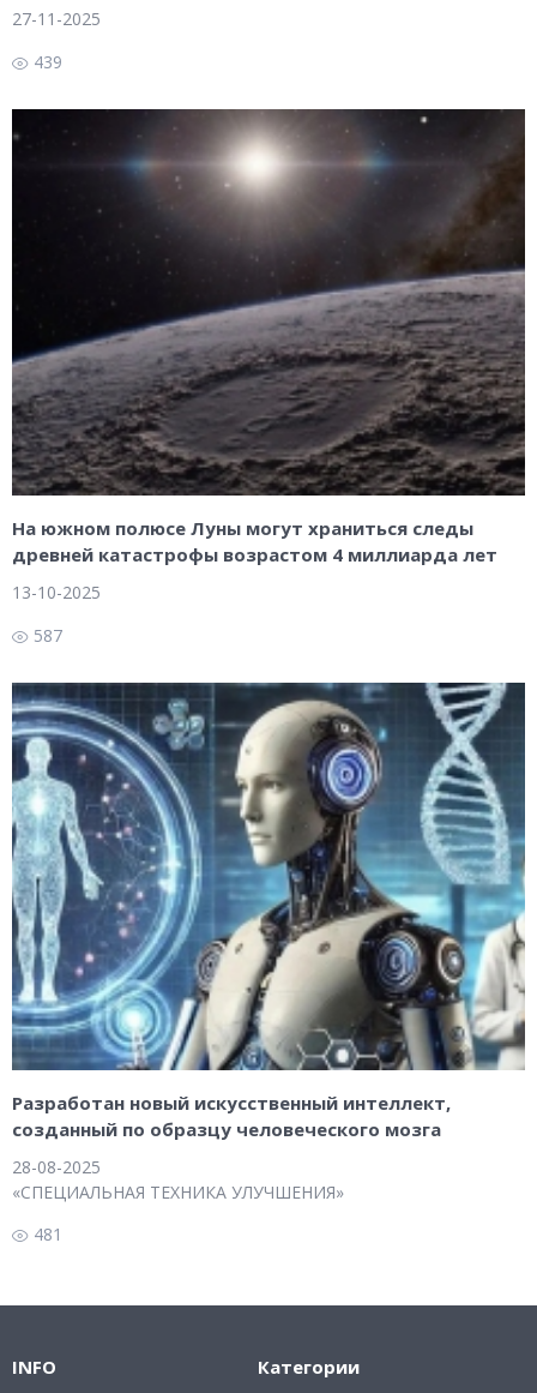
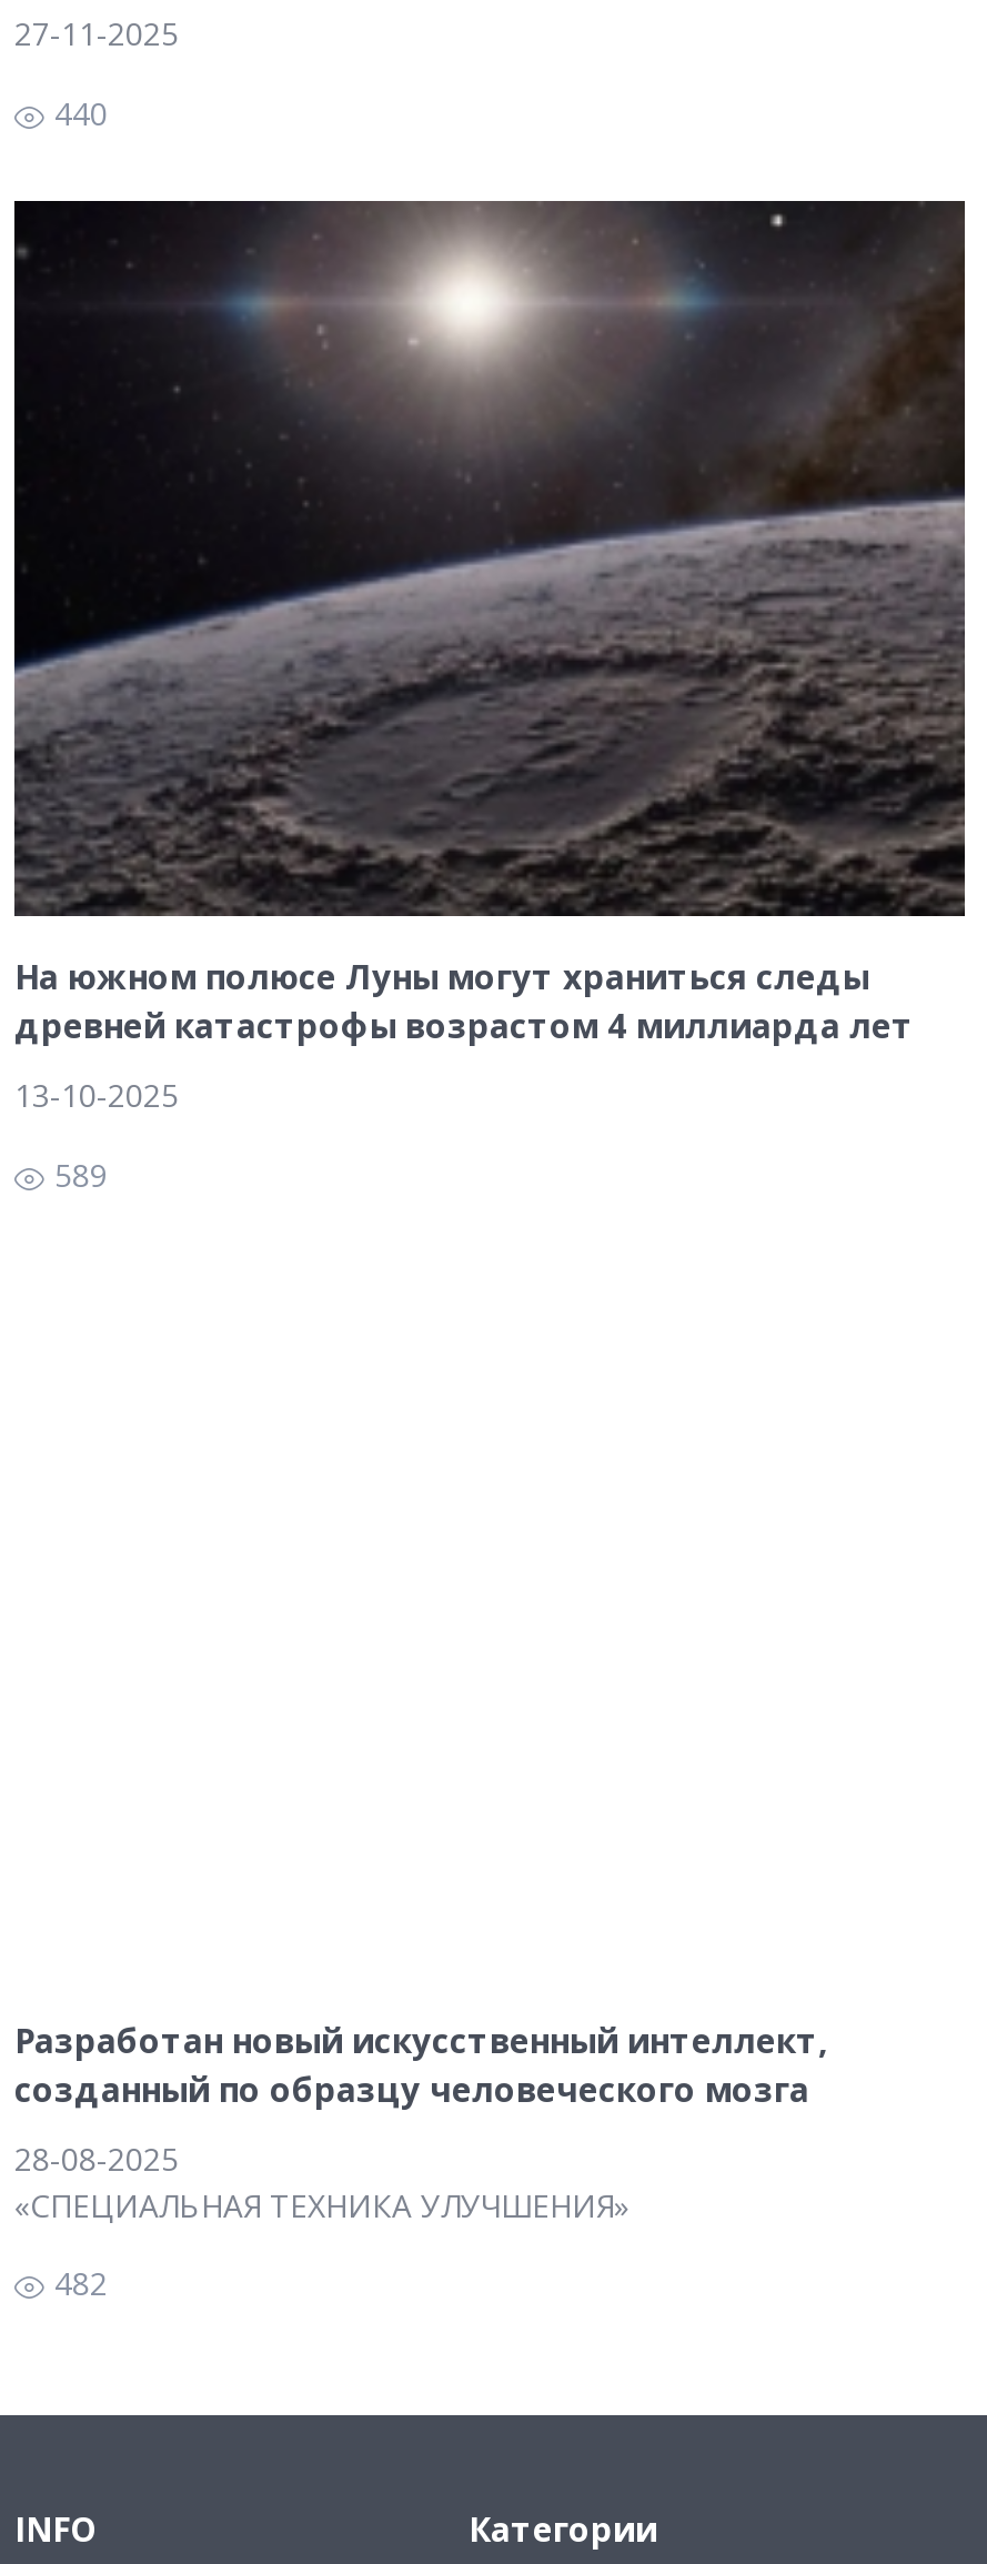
[34,50,62,73] 439 -> [54,92,108,134] 440
[34,624,62,647] 587 -> [54,1154,108,1196] 589
[11,682,526,1071] [image] -> none
[34,1223,62,1246] 481 -> [54,2263,108,2305] 482

